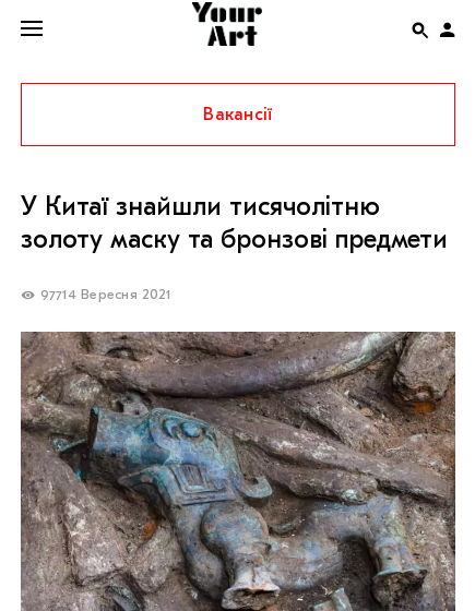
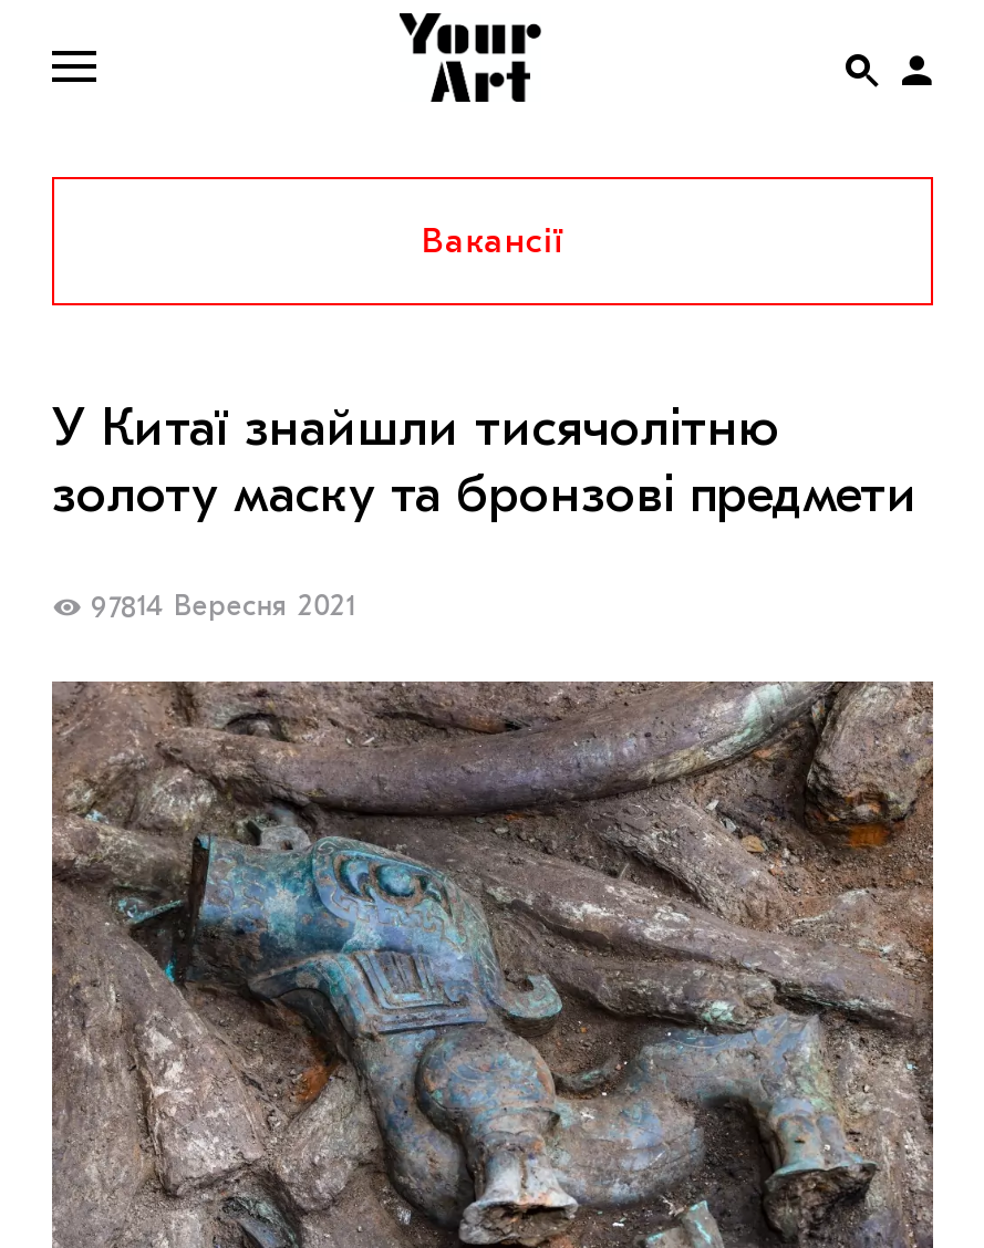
[40,285,170,303] 97714 Вересня 2021 -> [91,587,355,624] 97814 Вересня 2021

